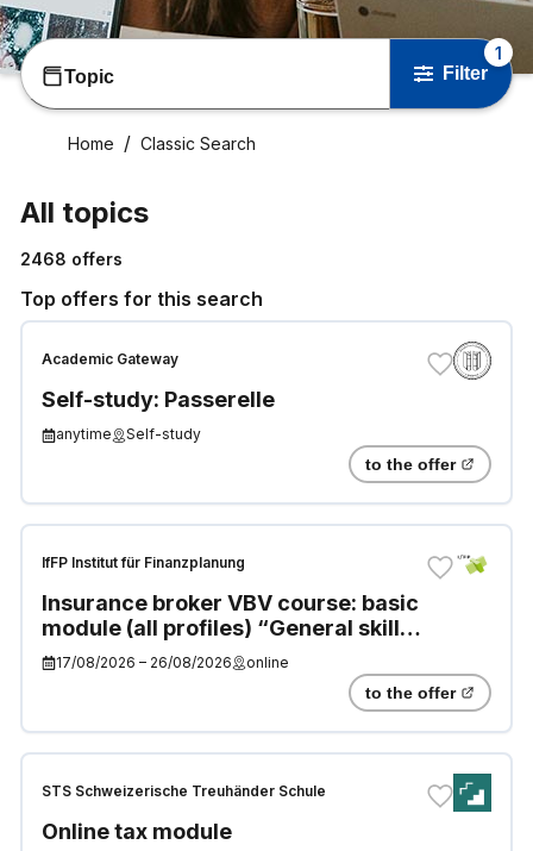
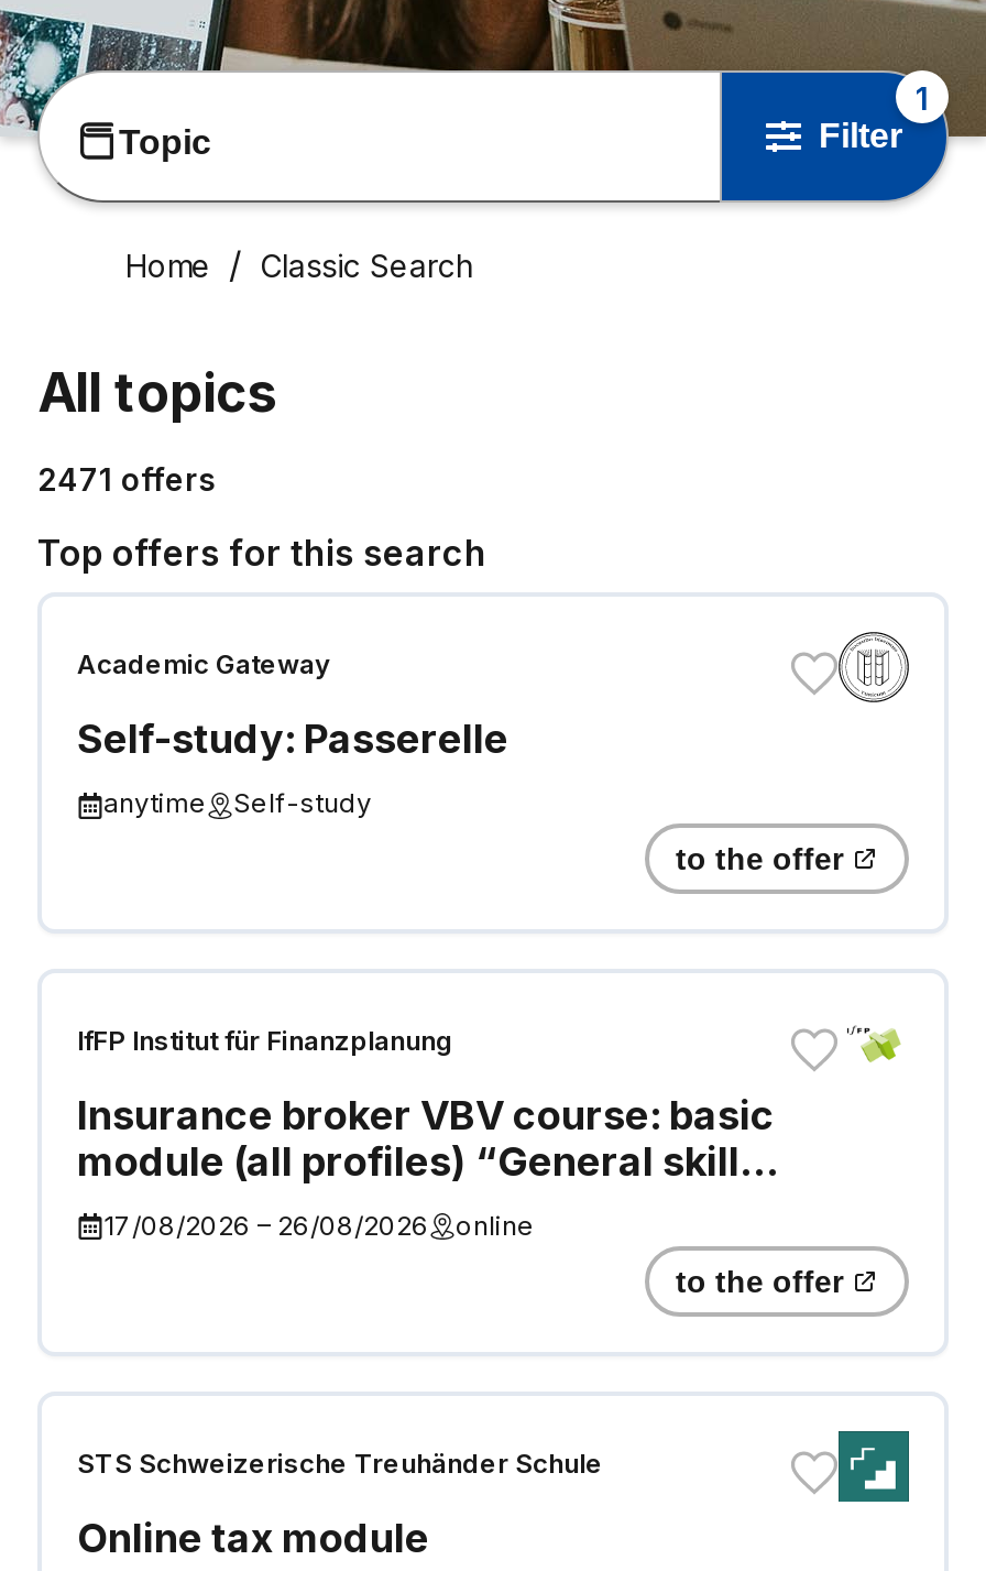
[20,249,123,269] 2468 offers -> [37,460,216,498] 2471 offers

